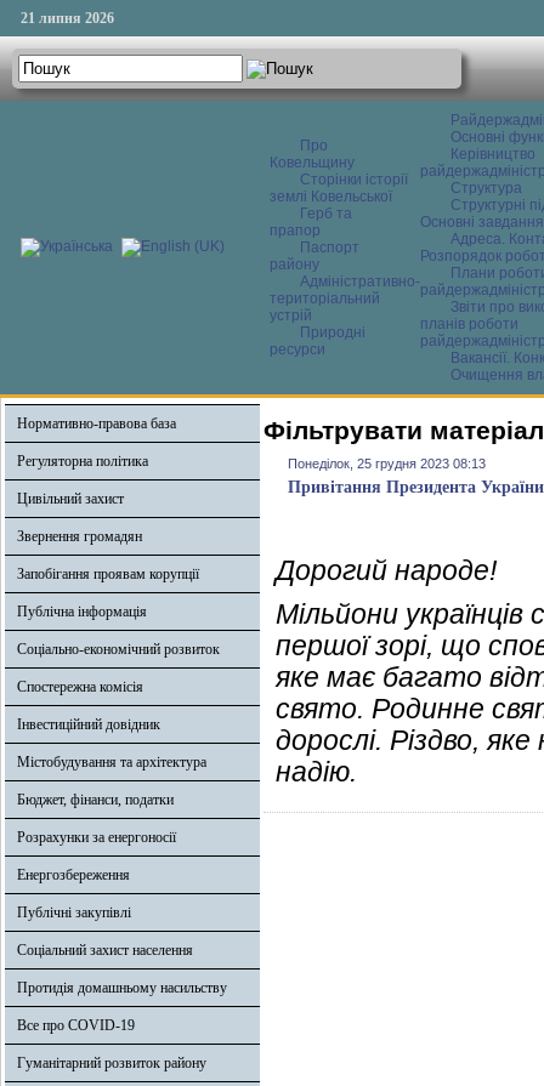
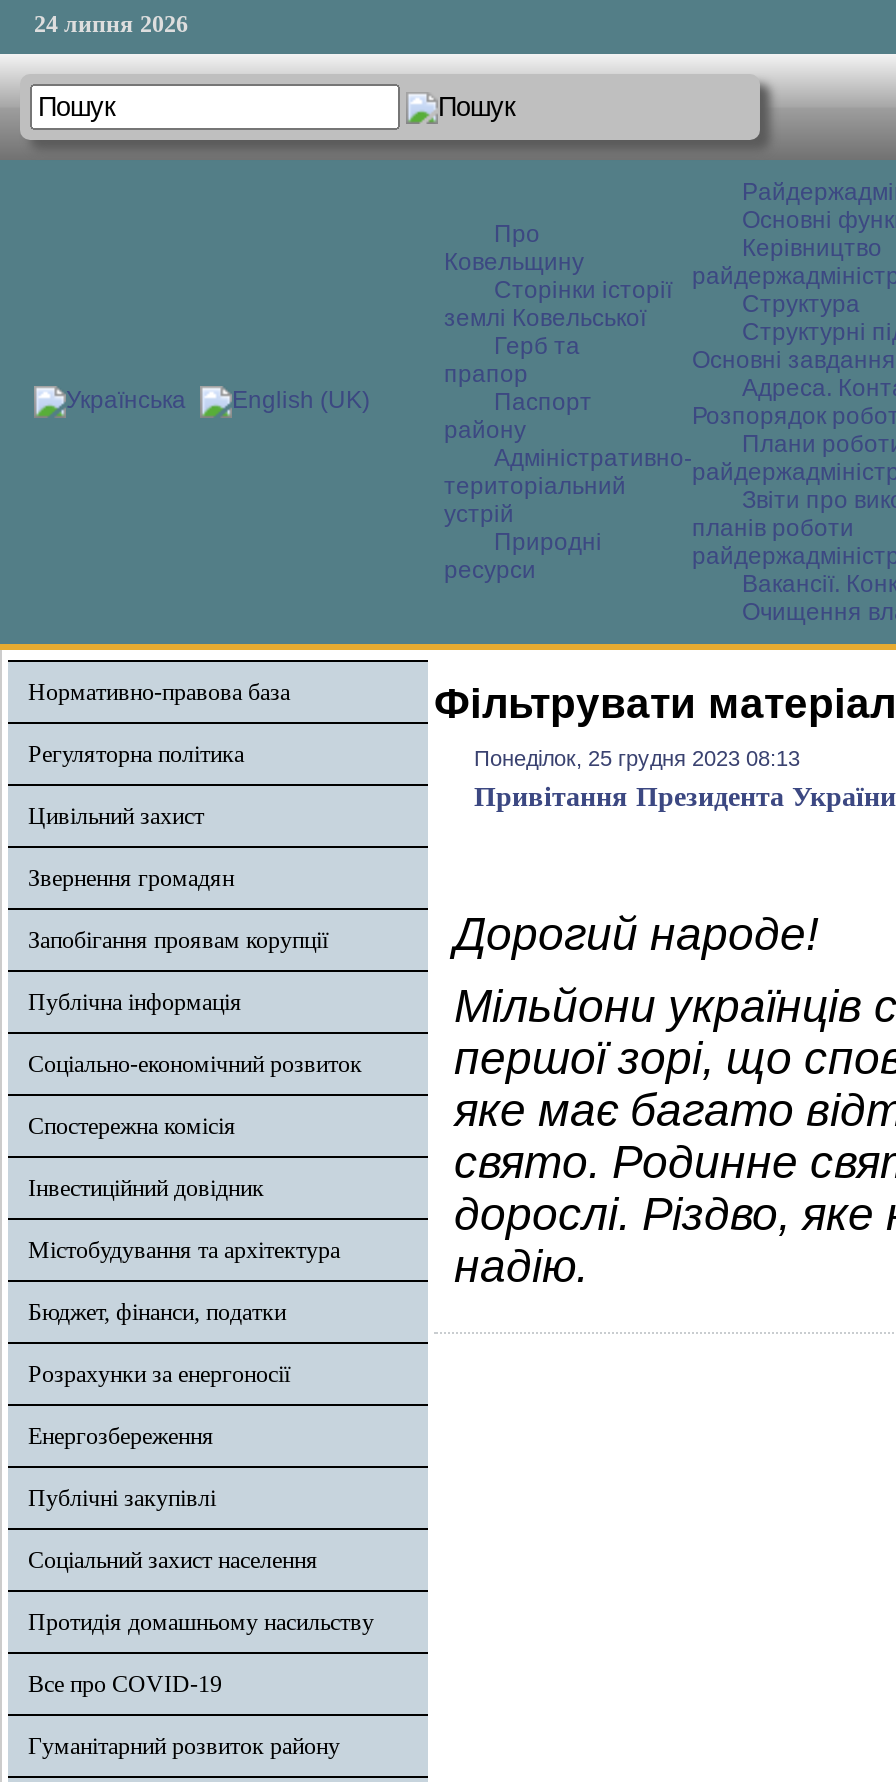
[21,10,114,27] 21 липня 2026 -> [34,10,188,38] 24 липня 2026

